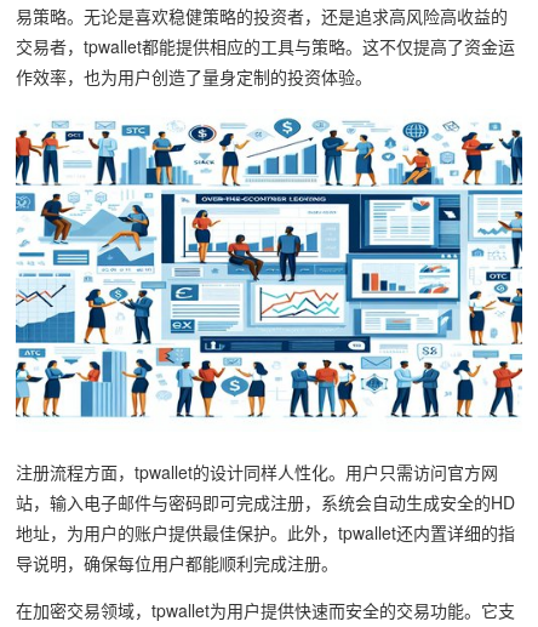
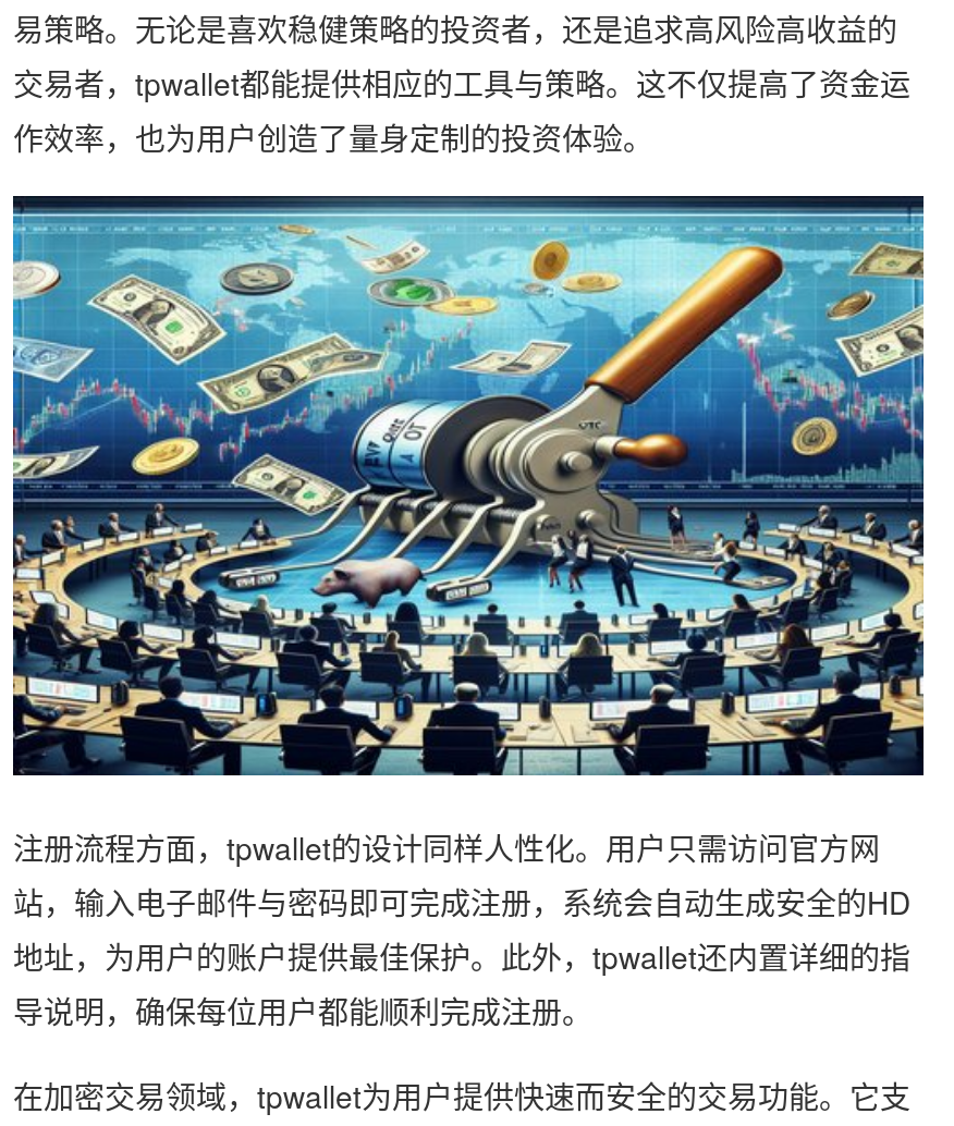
[15,109,523,432] [image] -> [11,194,926,778] [image]

